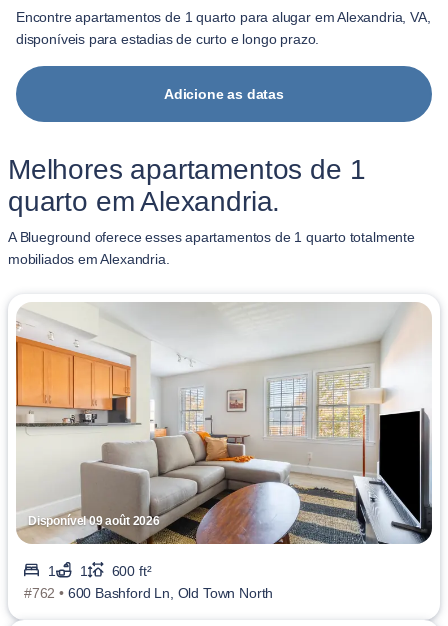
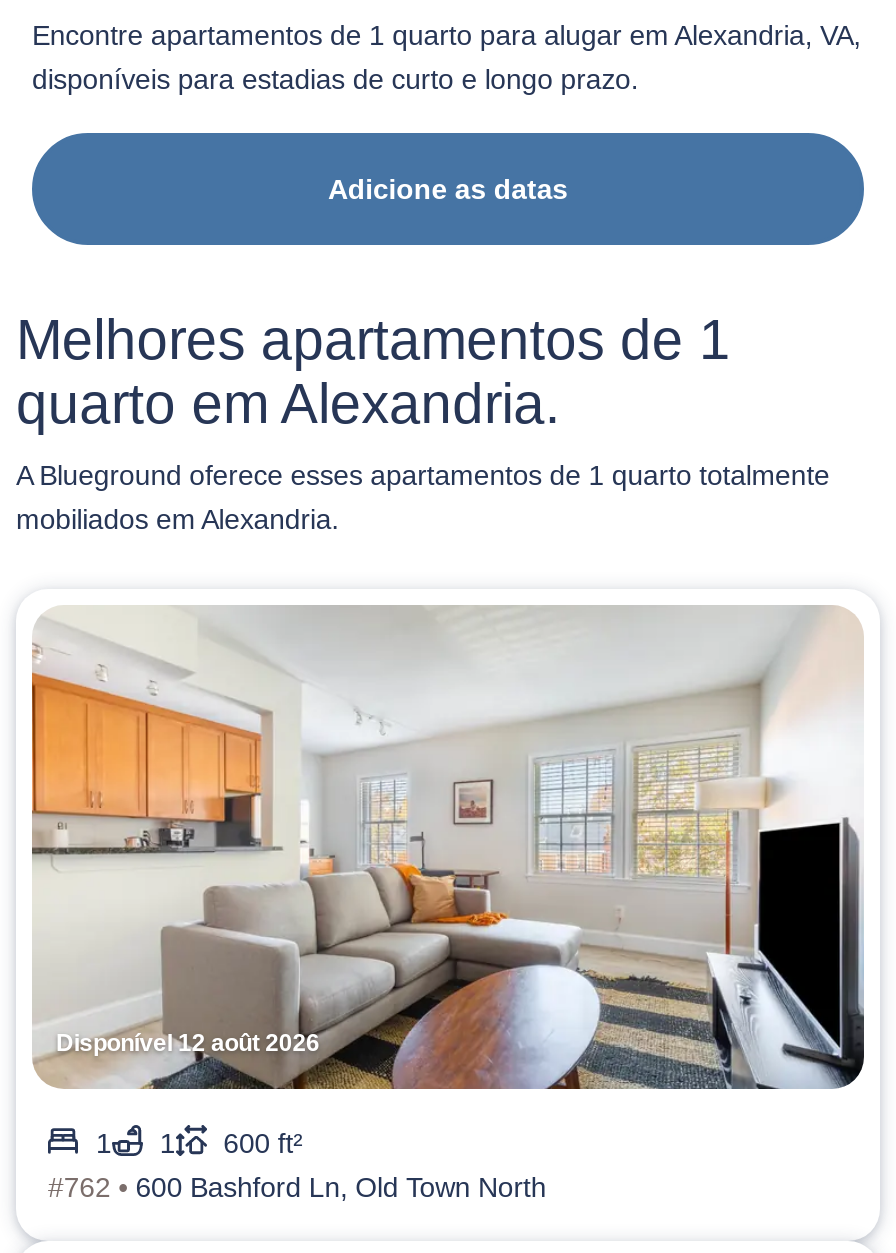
[28,514,160,528] Disponível 09 août 2026 -> [56,1029,320,1057] Disponível 12 août 2026

